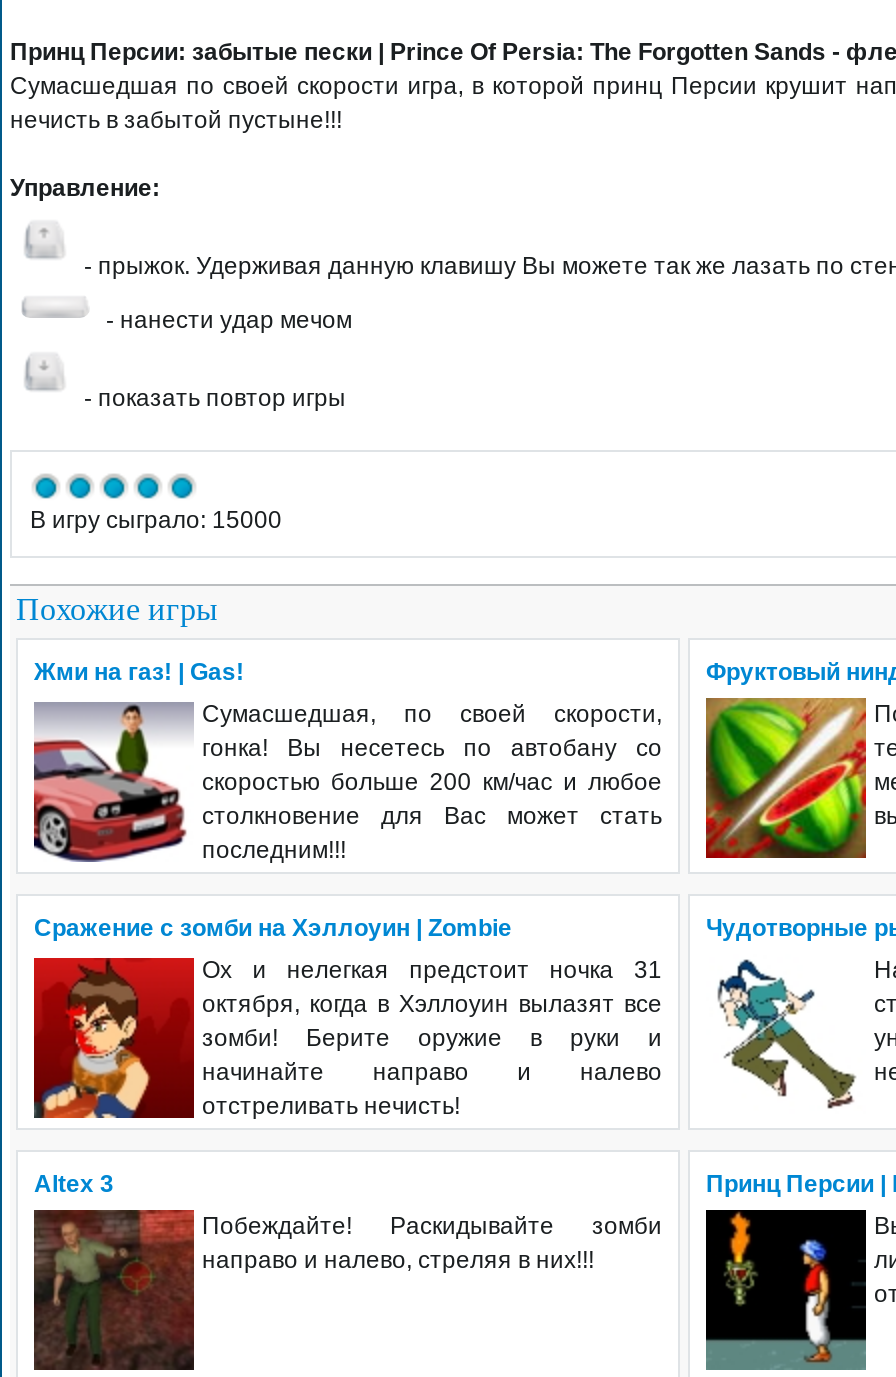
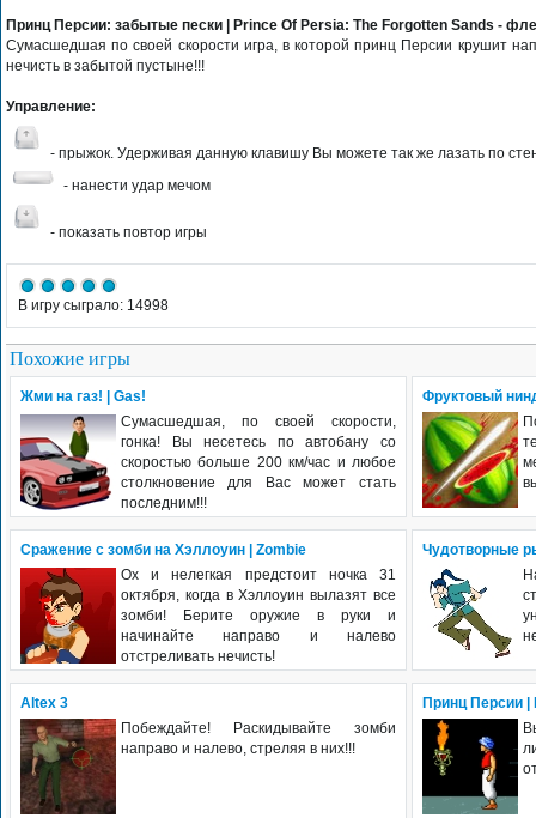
[30,505,282,533] В игру сыграло: 15000 -> [18,297,169,313] В игру сыграло: 14998

